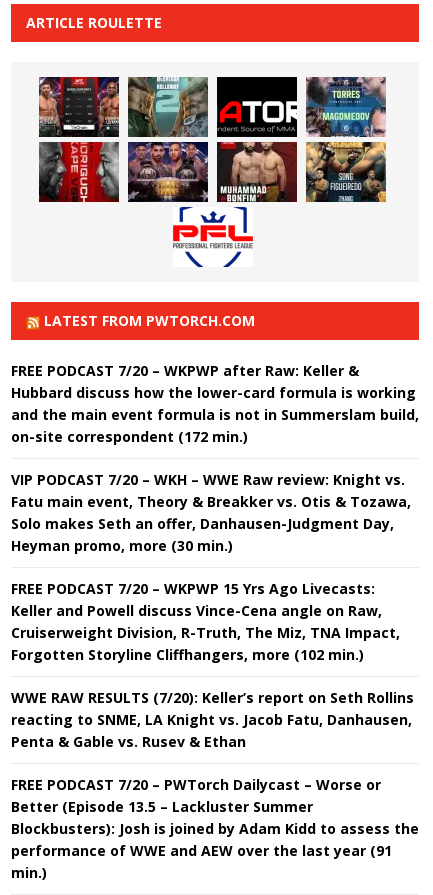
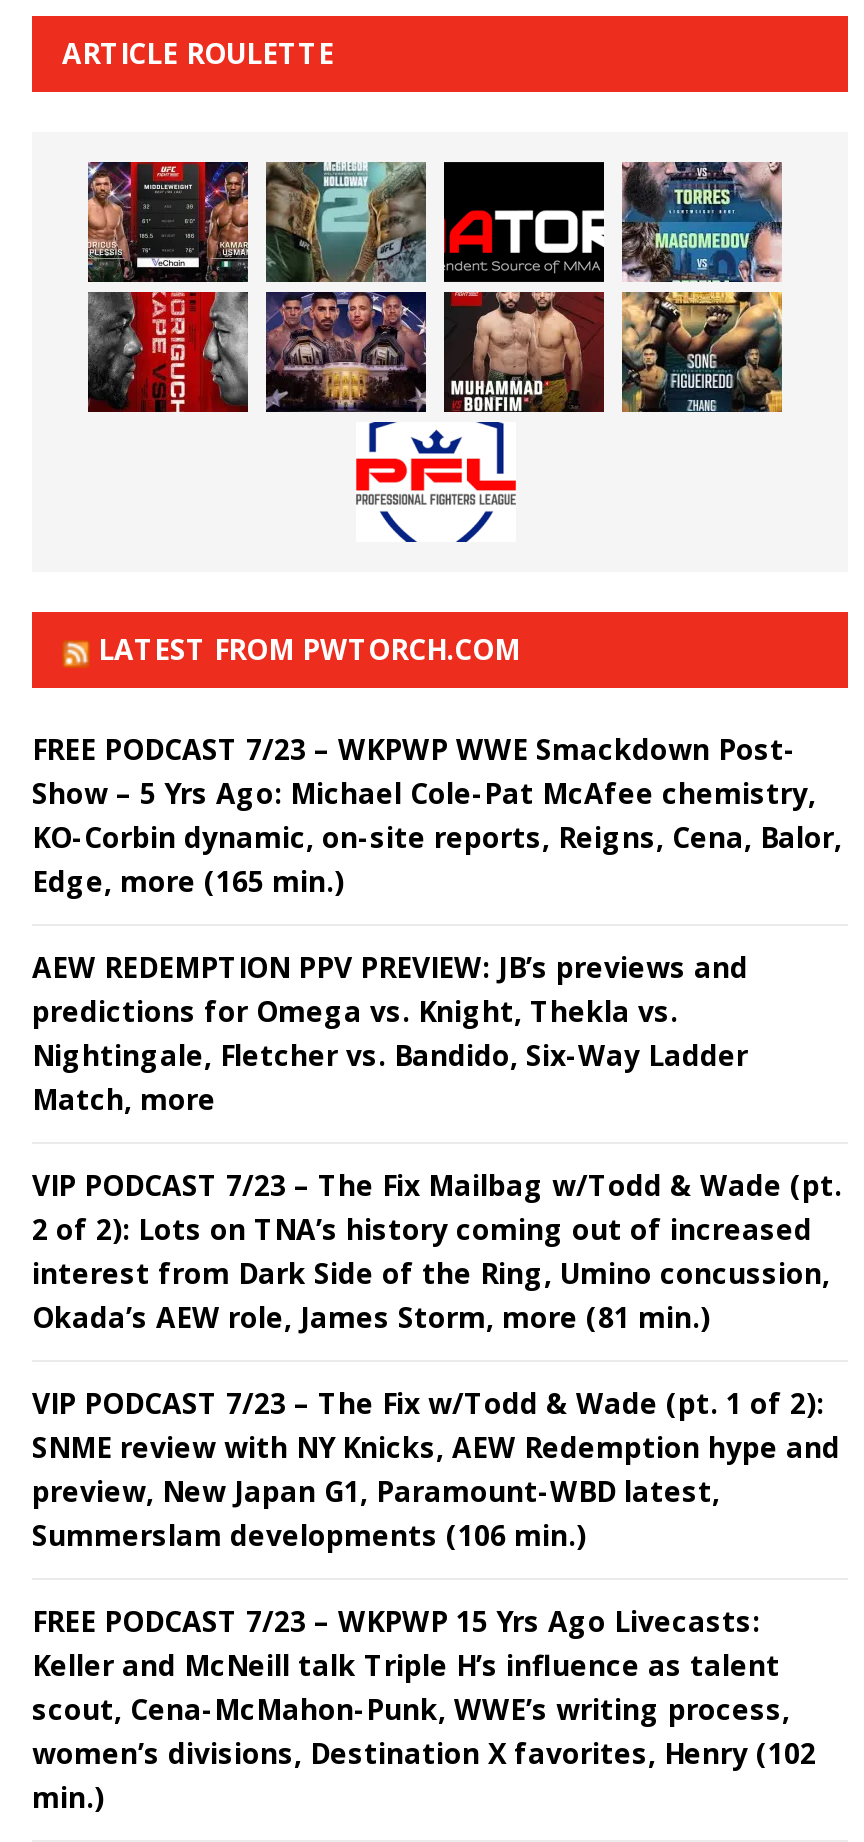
[11,361,419,446] FREE PODCAST 7/20 – WKPWP after Raw: Keller & | Hubbard discuss how the lower-card formula is working | and the main event formula is not in Summerslam build, | on-site correspondent (172 min.) -> [32,730,842,900] FREE PODCAST 7/23 – WKPWP WWE Smackdown Post- | Show – 5 Yrs Ago: Michael Cole-Pat McAfee chemistry, | KO-Corbin dynamic, on-site reports, Reigns, Cena, Balor, | Edge, more (165 min.)
[11,470,411,555] VIP PODCAST 7/20 – WKH – WWE Raw review: Knight vs. | Fatu main event, Theory & Breakker vs. Otis & Tozawa, | Solo makes Seth an offer, Danhausen-Judgment Day, | Heyman promo, more (30 min.) -> [32,948,748,1118] AEW REDEMPTION PPV PREVIEW: JB’s previews and | predictions for Omega vs. Knight, Thekla vs. | Nightingale, Fletcher vs. Bandido, Six-Way Ladder | Match, more
[11,579,400,664] FREE PODCAST 7/20 – WKPWP 15 Yrs Ago Livecasts: | Keller and Powell discuss Vince-Cena angle on Raw, | Cruiserweight Division, R-Truth, The Miz, TNA Impact, | Forgotten Storyline Cliffhangers, more (102 min.) -> [32,1166,842,1336] VIP PODCAST 7/23 – The Fix Mailbag w/Todd & Wade (pt. | 2 of 2): Lots on TNA’s history coming out of increased | interest from Dark Side of the Ring, Umino concussion, | Okada’s AEW role, James Storm, more (81 min.)
[11,688,414,751] WWE RAW RESULTS (7/20): Keller’s report on Seth Rollins | reacting to SNME, LA Knight vs. Jacob Fatu, Danhausen, | Penta & Gable vs. Rusev & Ethan -> [32,1384,840,1554] VIP PODCAST 7/23 – The Fix w/Todd & Wade (pt. 1 of 2): | SNME review with NY Knicks, AEW Redemption hype and | preview, New Japan G1, Paramount-WBD latest, | Summerslam developments (106 min.)
[11,775,419,860] FREE PODCAST 7/20 – PWTorch Dailycast – Worse or | Better (Episode 13.5 – Lackluster Summer | Blockbusters): Josh is joined by Adam Kidd to assess the | performance of WWE and AEW over the last year (91 -> [32,1602,816,1772] FREE PODCAST 7/23 – WKPWP 15 Yrs Ago Livecasts: | Keller and McNeill talk Triple H’s influence as talent | scout, Cena-McMahon-Punk, WWE’s writing process, | women’s divisions, Destination X favorites, Henry (102

